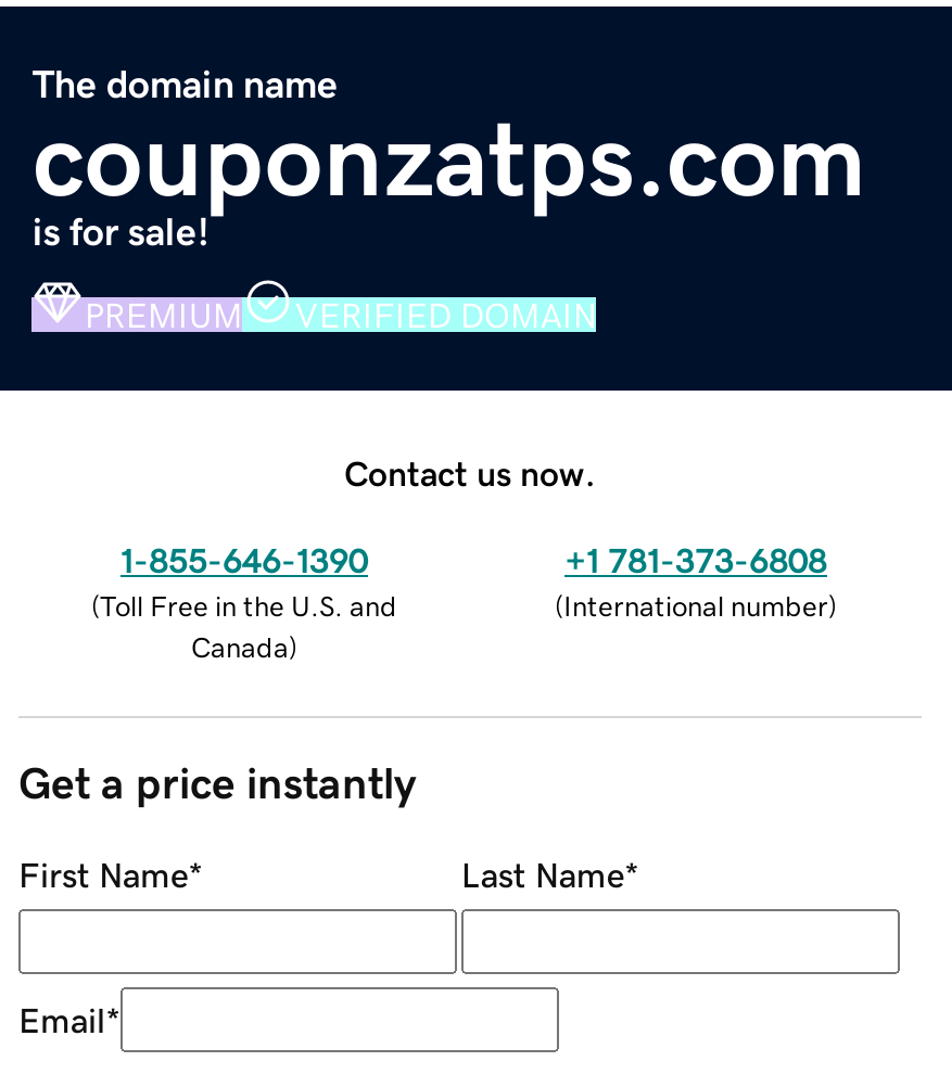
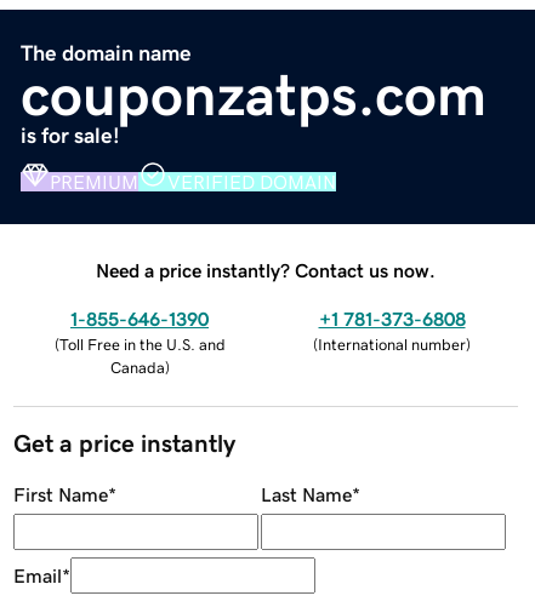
[344,455,596,489] Contact us now. -> [96,260,436,279] Need a price instantly? Contact us now.

